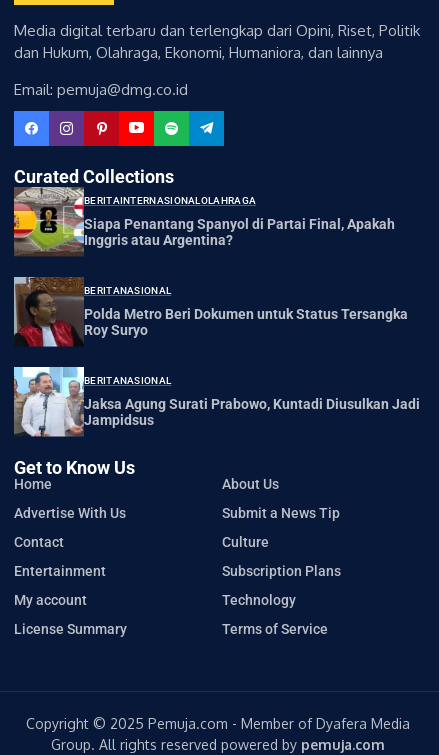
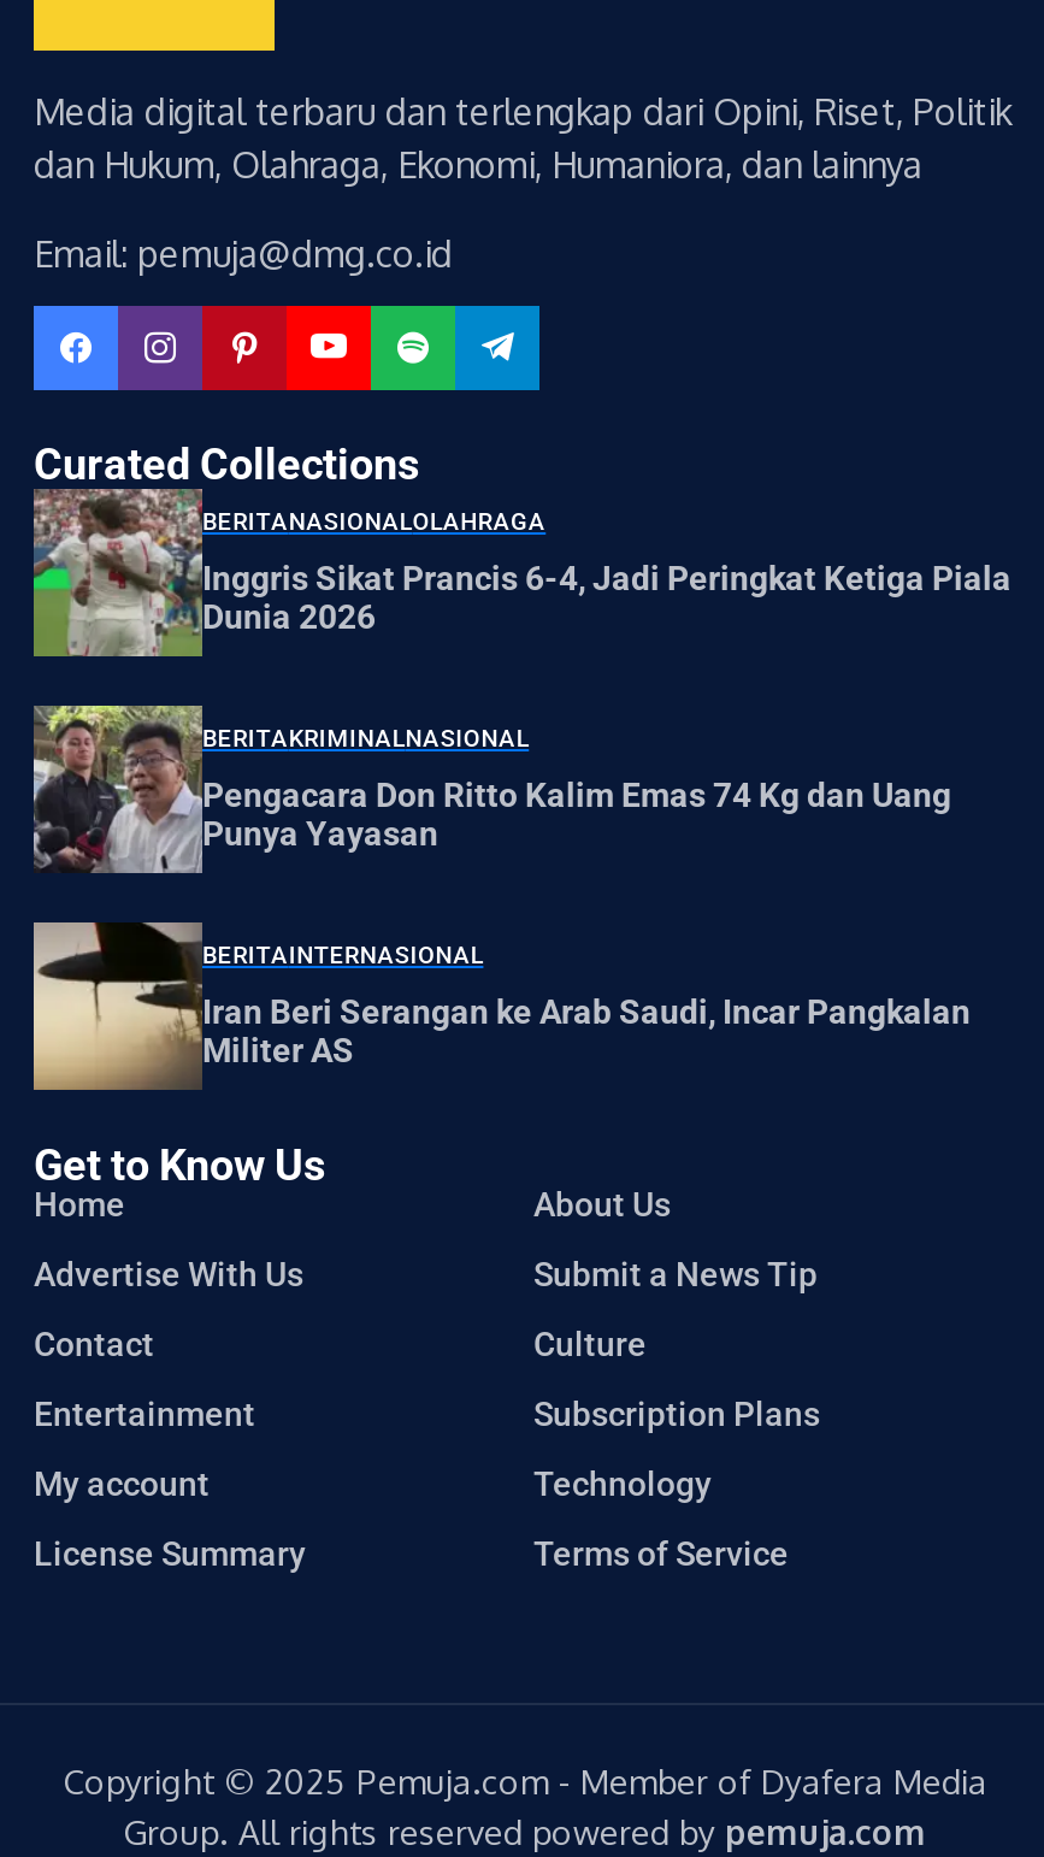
[13,189,256,256] [image] | BERITAINTERNASIONALOLAHRAGA -> [31,494,546,658] [image] | BERITANASIONALOLAHRAGA
[84,216,395,248] Siapa Penantang Spanyol di Partai Final, Apakah | Inggris atau Argentina? -> [202,559,1011,636] Inggris Sikat Prancis 6-4, Jadi Peringkat Ketiga Piala | Dunia 2026
[13,277,171,347] [image] | BERITANASIONAL -> [31,703,529,877] [image] | BERITAKRIMINALNASIONAL
[84,306,408,338] Polda Metro Beri Dokumen untuk Status Tersangka | Roy Suryo -> [202,776,951,853] Pengacara Don Ritto Kalim Emas 74 Kg dan Uang | Punya Yayasan
[14,366,171,437] [image] | BERITA NASIONAL -> [31,920,483,1091] [image] | BERITA INTERNASIONAL
[84,396,420,428] Jaksa Agung Surati Prabowo, Kuntadi Diusulkan Jadi | Jampidsus -> [202,992,971,1069] Iran Beri Serangan ke Arab Saudi, Incar Pangkalan | Militer AS

